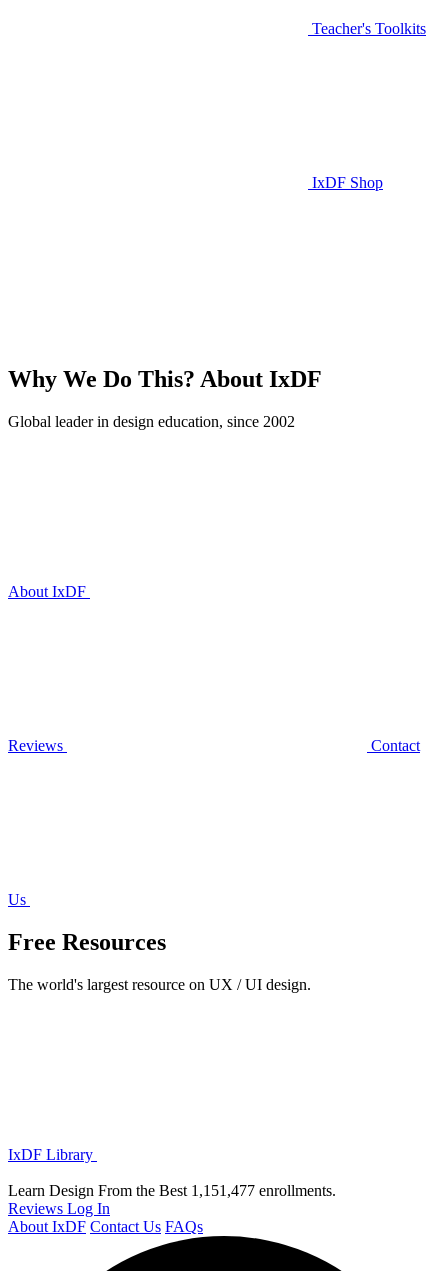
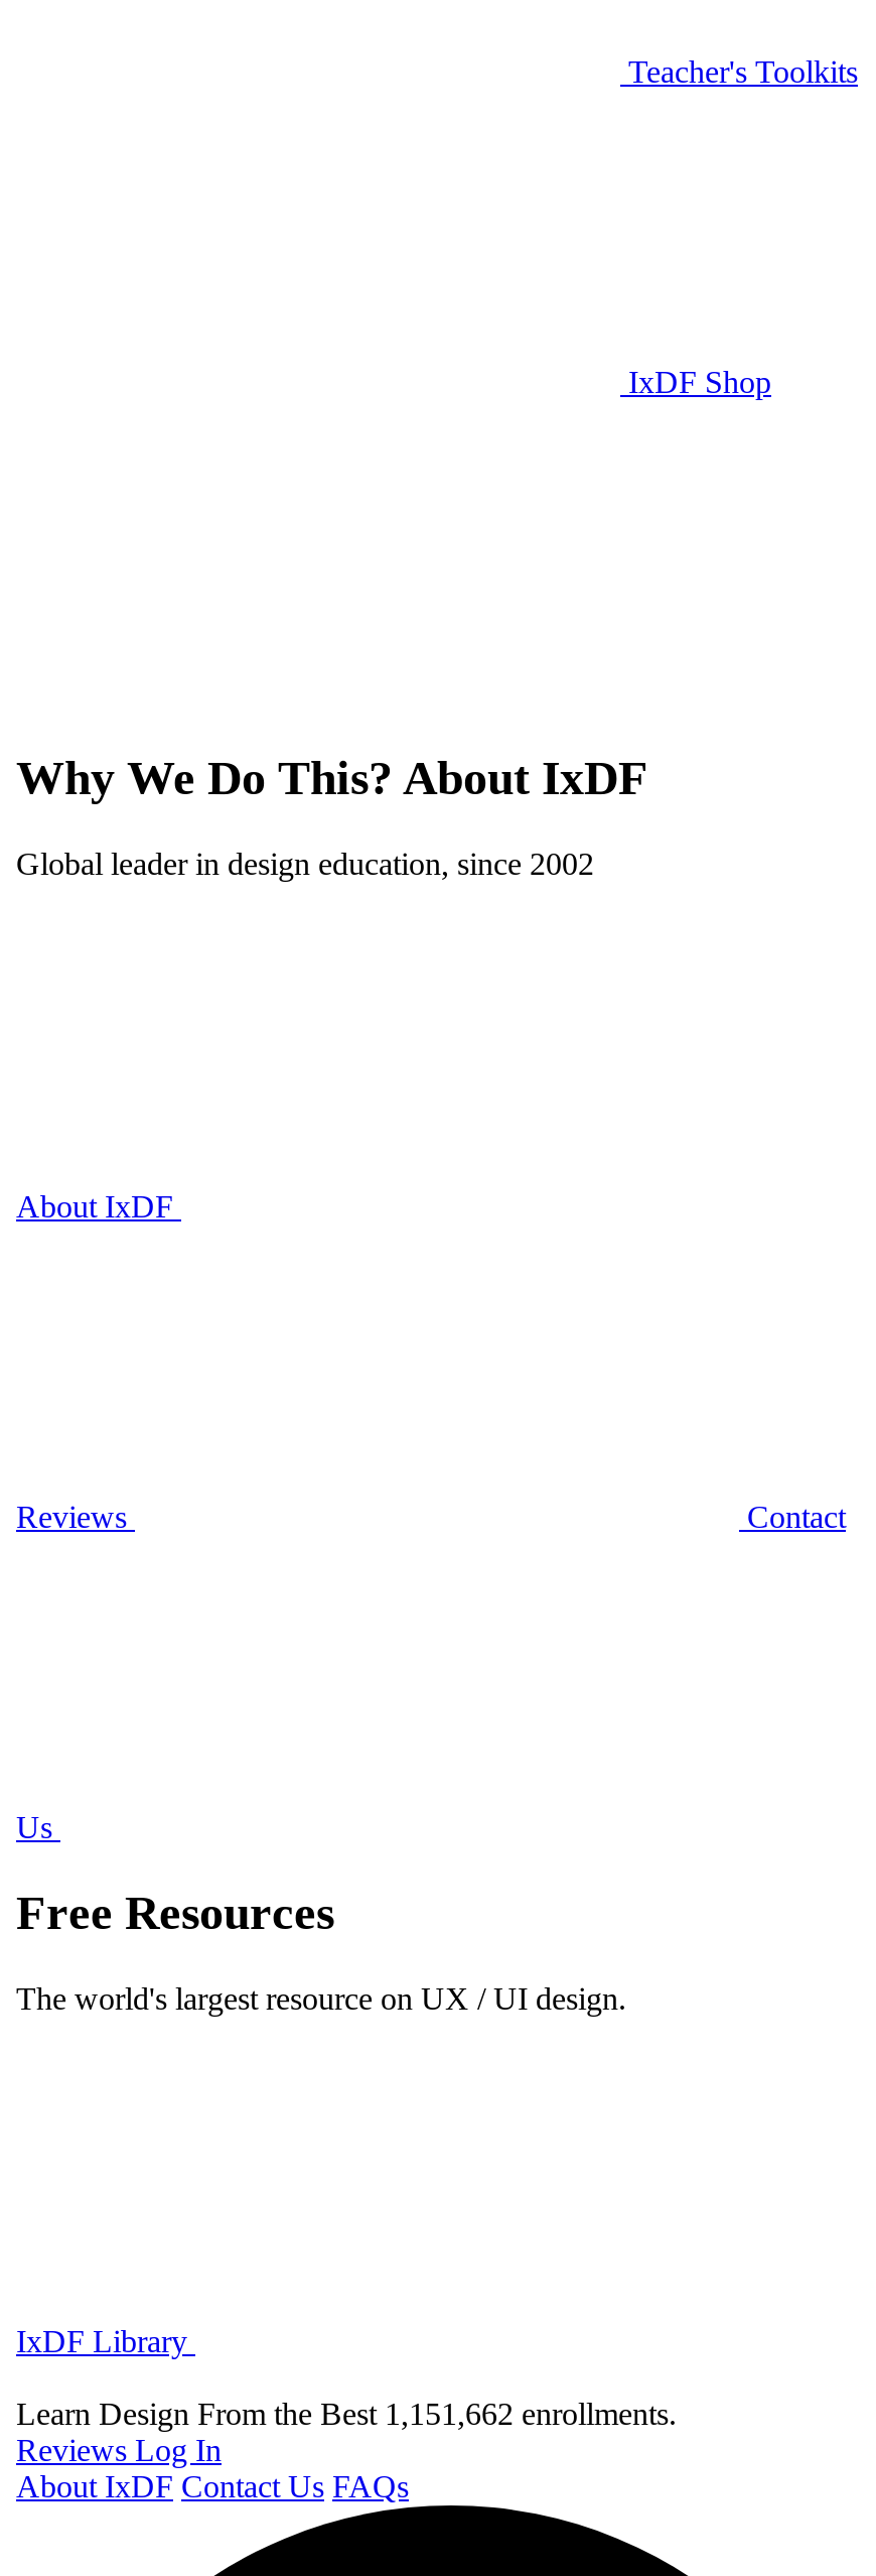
[8,1182,336,1199] Learn Design From the Best 1,151,477 enrollments. -> [16,2396,677,2430] Learn Design From the Best 1,151,662 enrollments.

